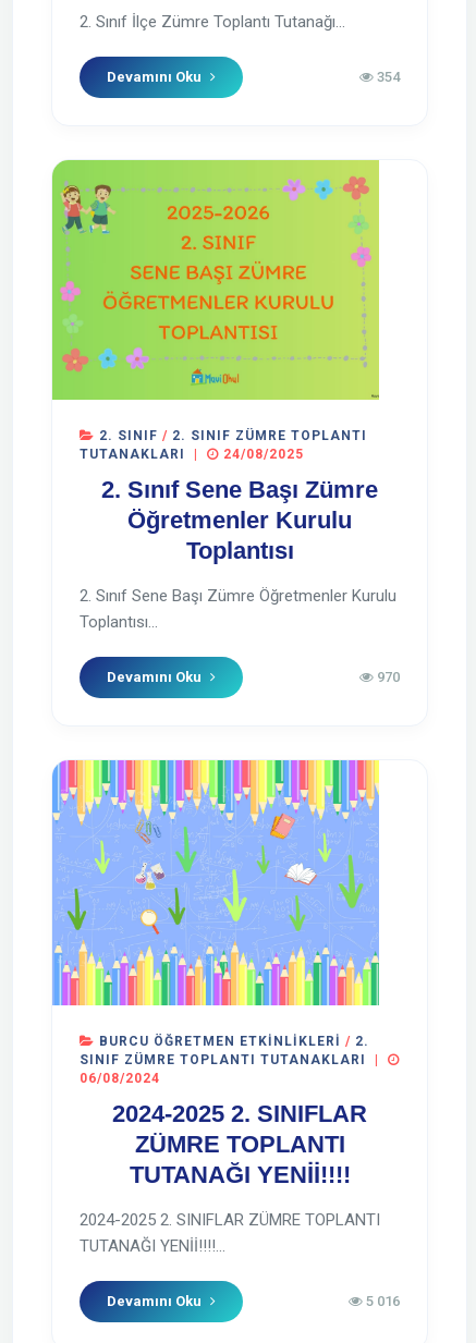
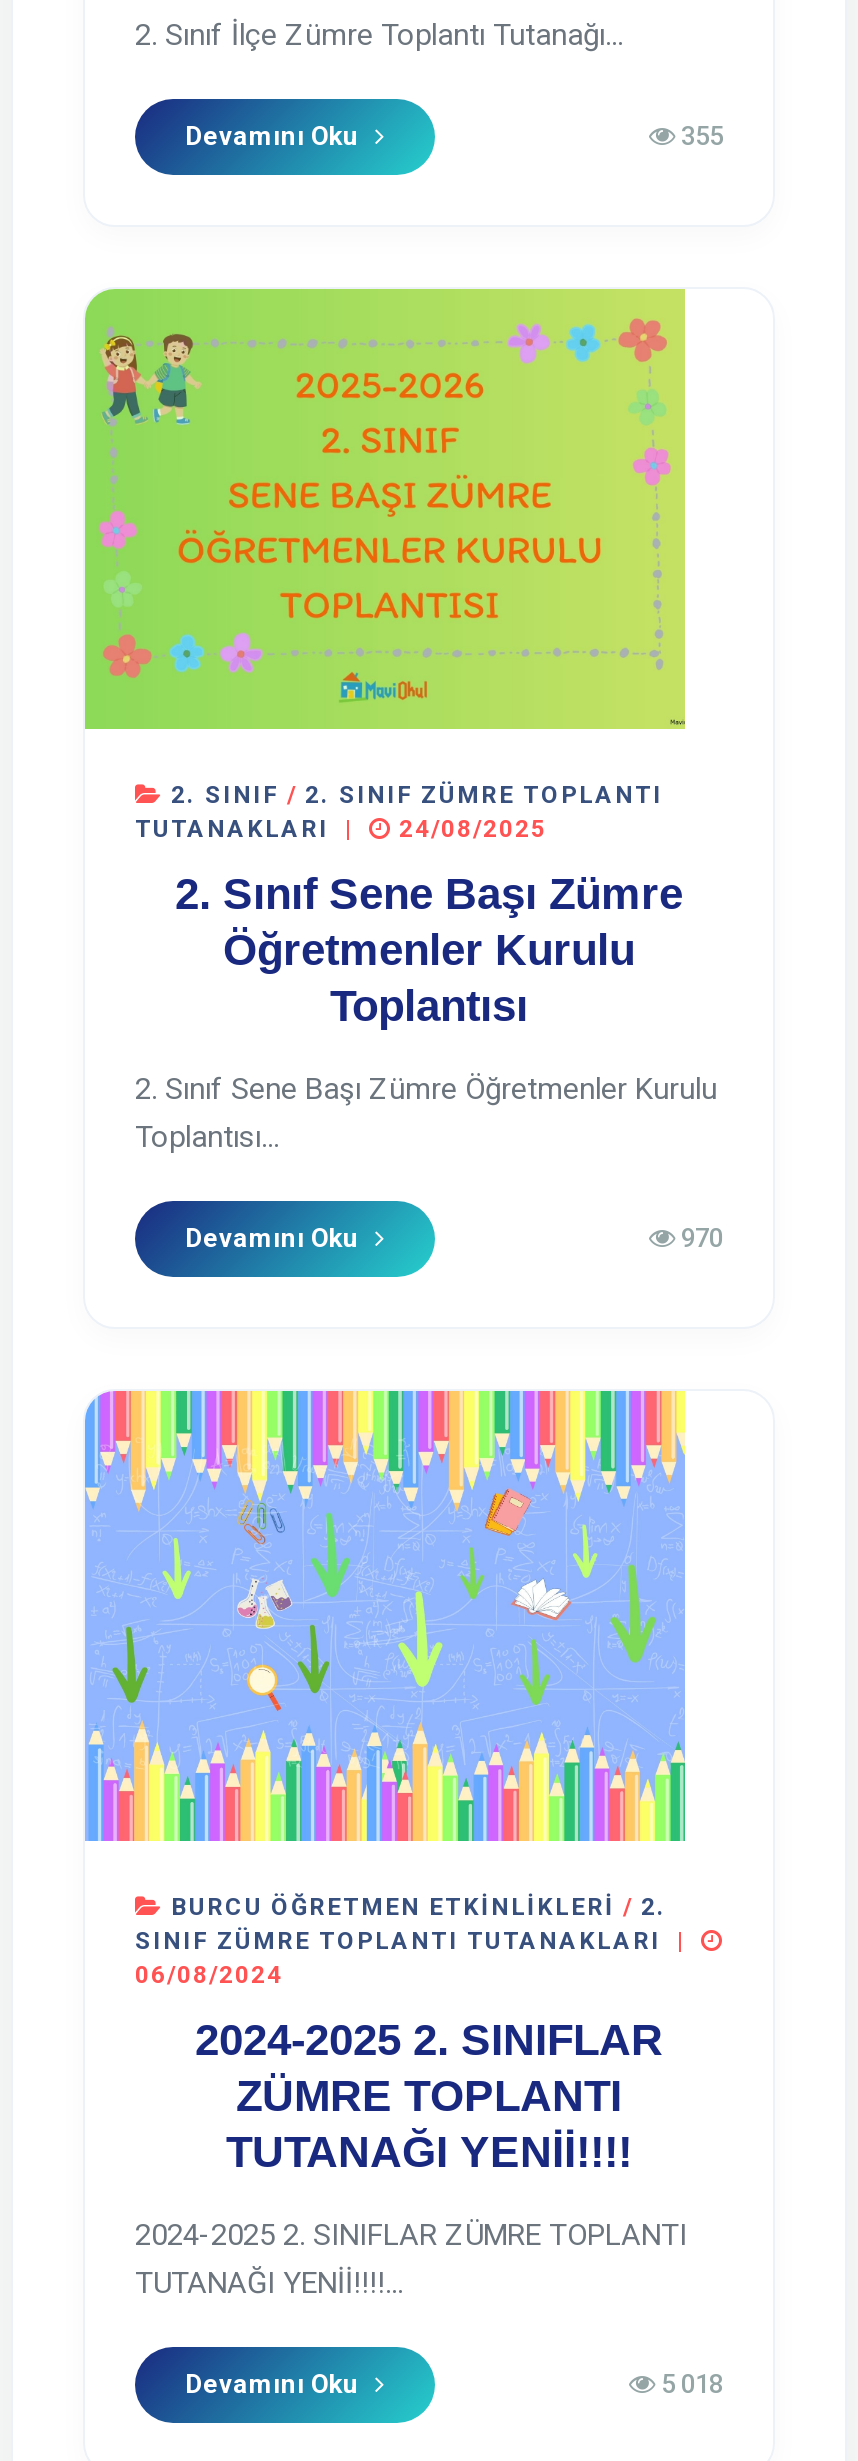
[374,69,400,85] 354 -> [675,121,723,151] 355
[363,1293,400,1309] 5 016 -> [655,2369,723,2399] 5 018

